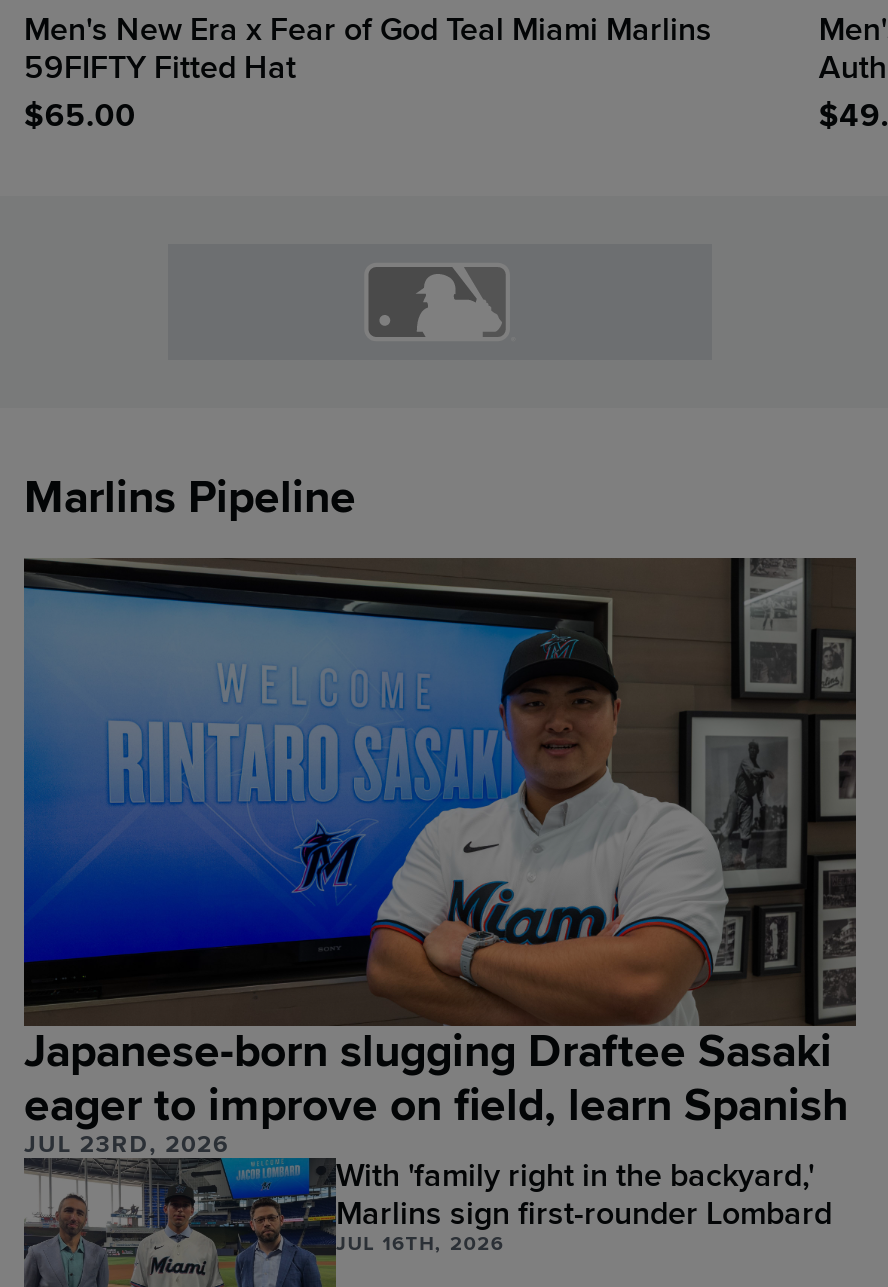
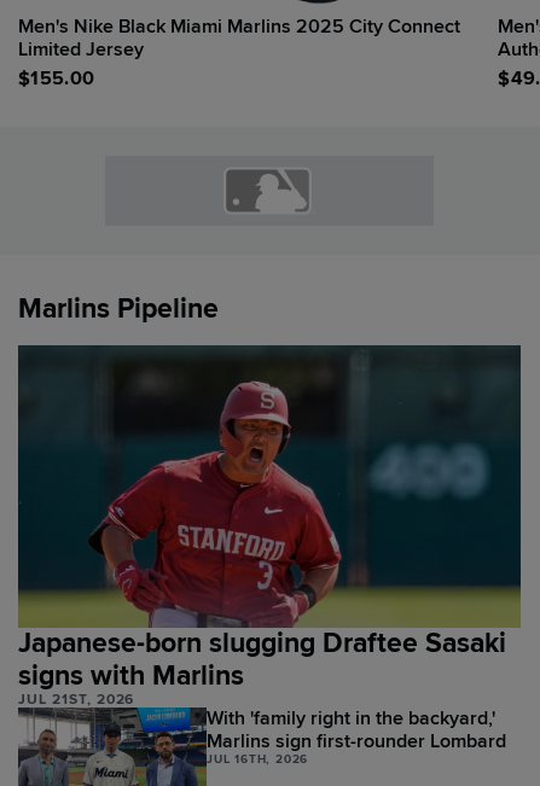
[24,10,712,136] Men's New Era x Fear of God Teal Miami Marlins | 59FIFTY Fitted Hat | $65.00 -> [18,15,460,91] Men's Nike Black Miami Marlins 2025 City Connect | Limited Jersey | $155.00
[22,557,858,1160] [image] | eager to improve on field, learn Spanish | JUL 23RD, 2026 -> [17,344,522,709] [image] | signs with Marlins | JUL 21ST, 2026

